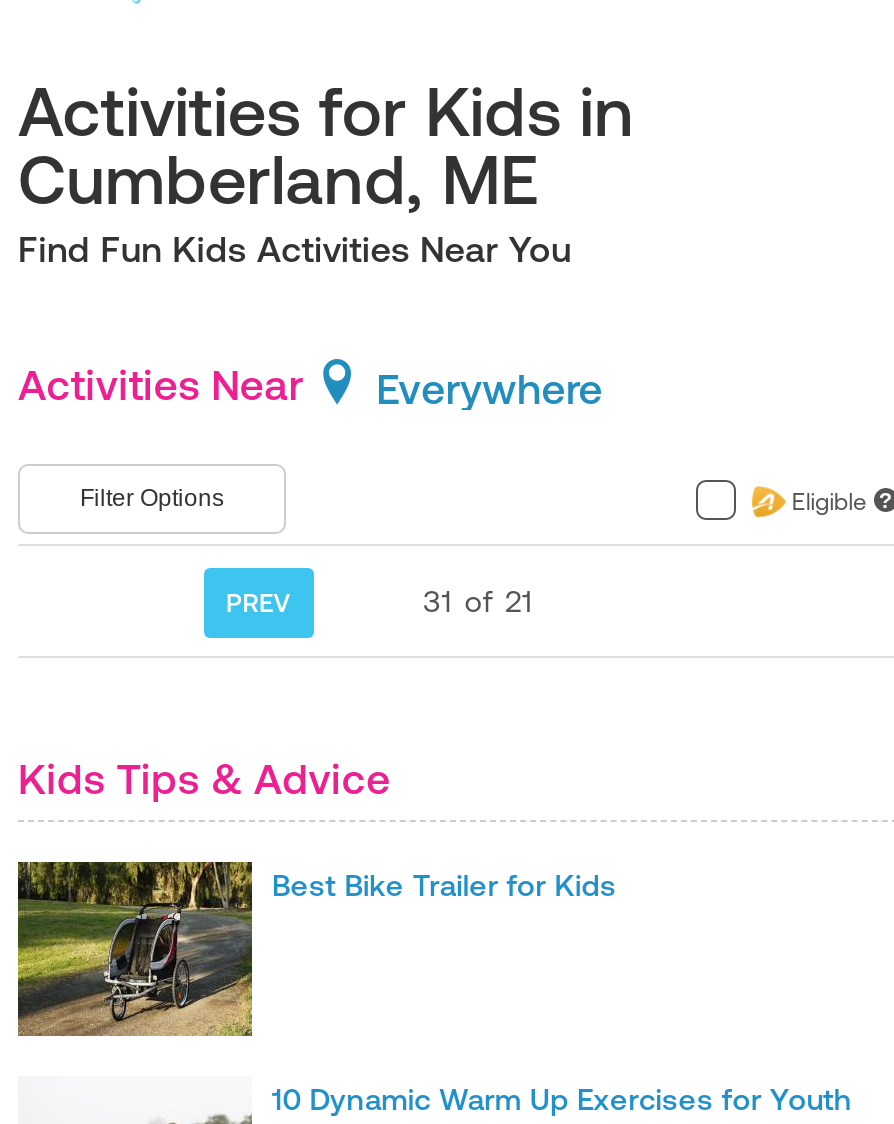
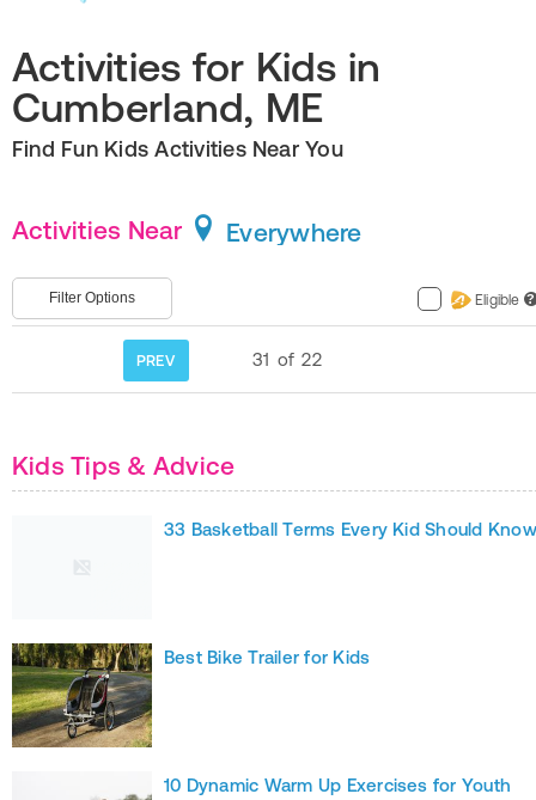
[423,584,533,618] 31 of 21 -> [253,349,322,370] 31 of 22
none -> [164,519,536,539] 33 Basketball Terms Every Kid Should Know

